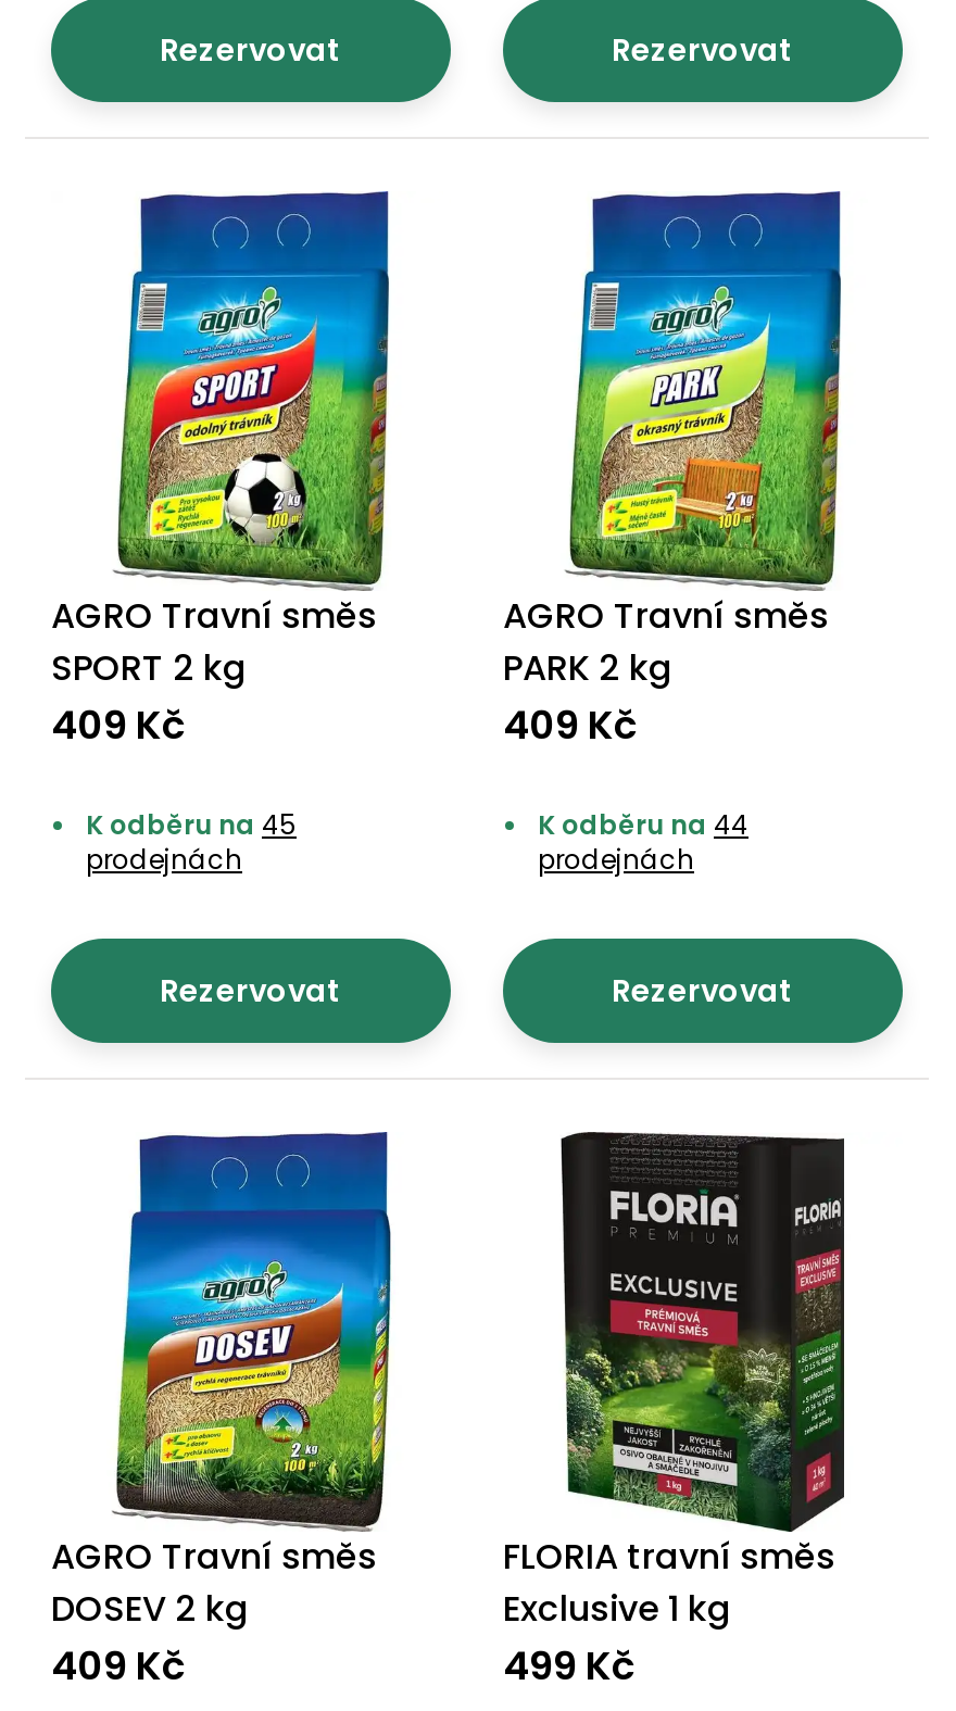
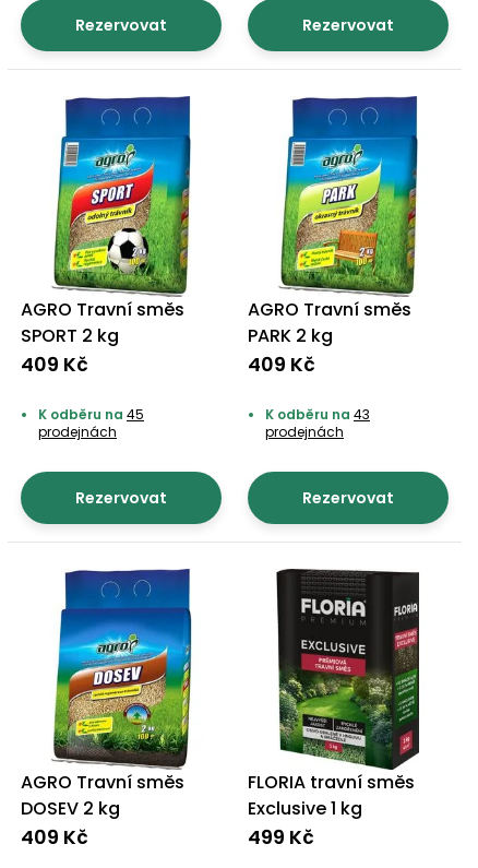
[538,807,749,843] K odběru na 44 -> [265,405,370,424] K odběru na 43

